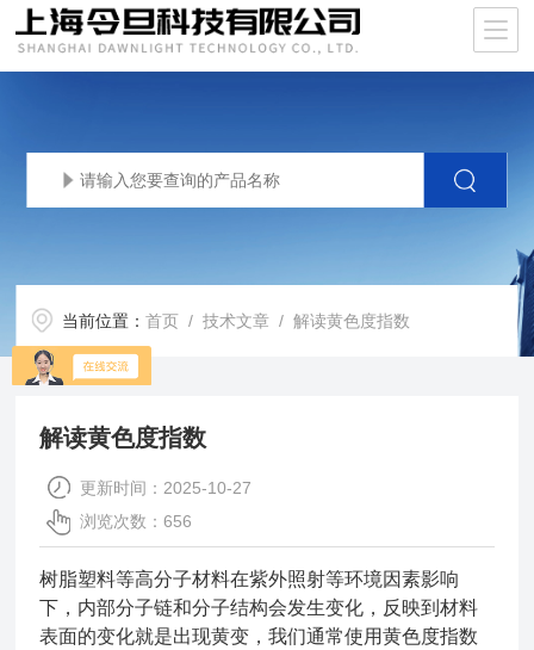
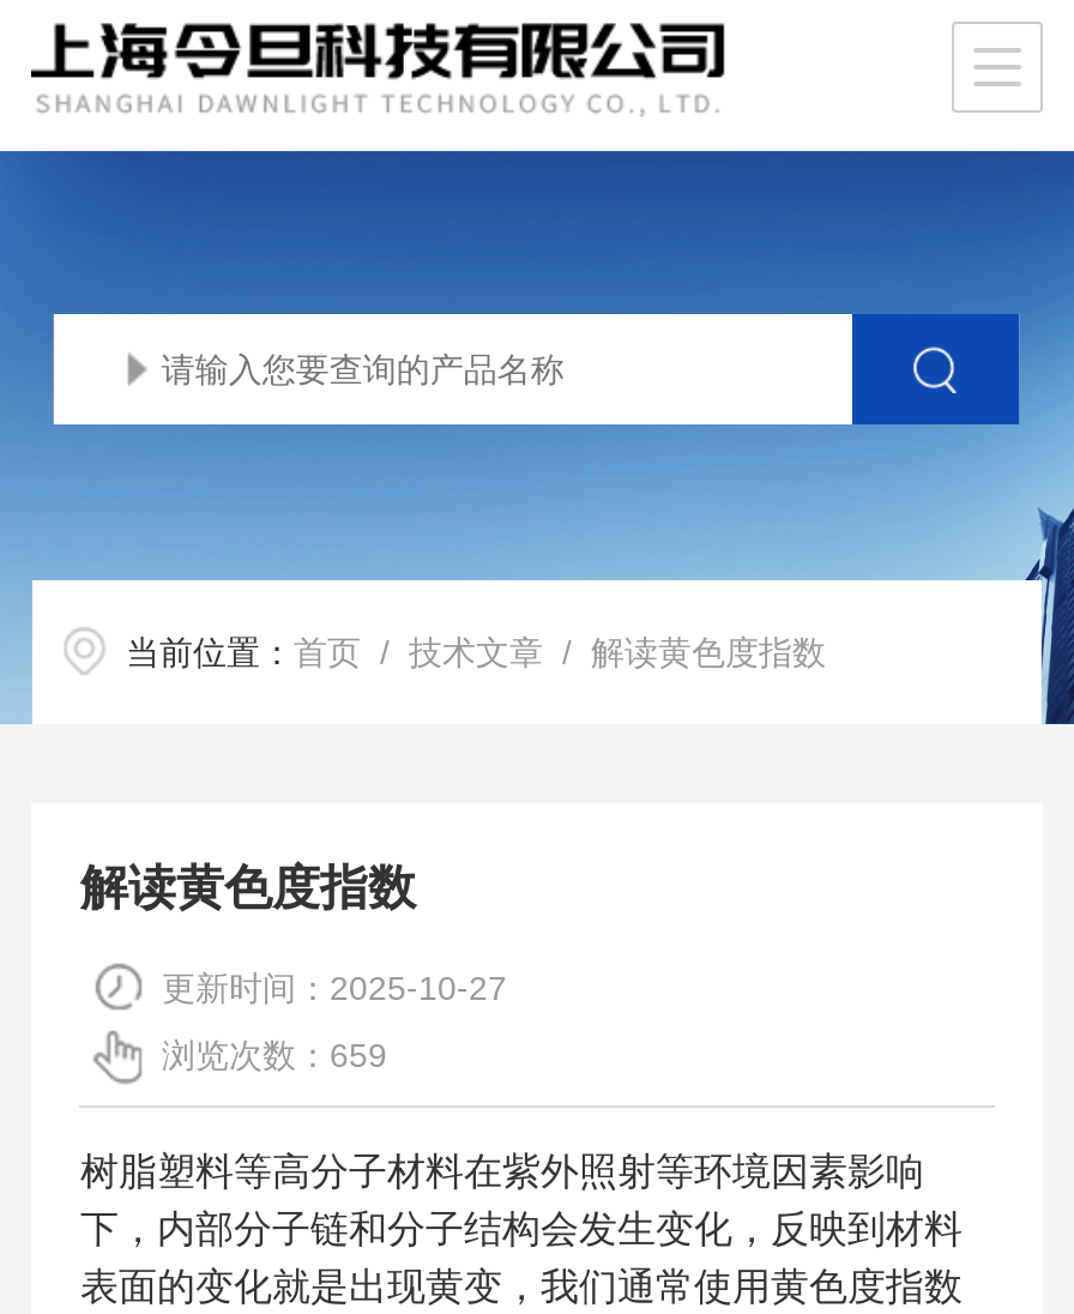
[11,345,153,386] [image] -> none
[80,511,192,530] 浏览次数：656 -> [162,1035,387,1073] 浏览次数：659

